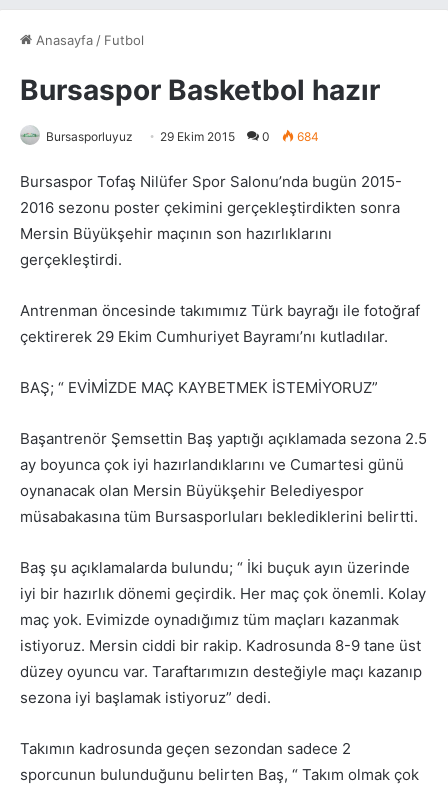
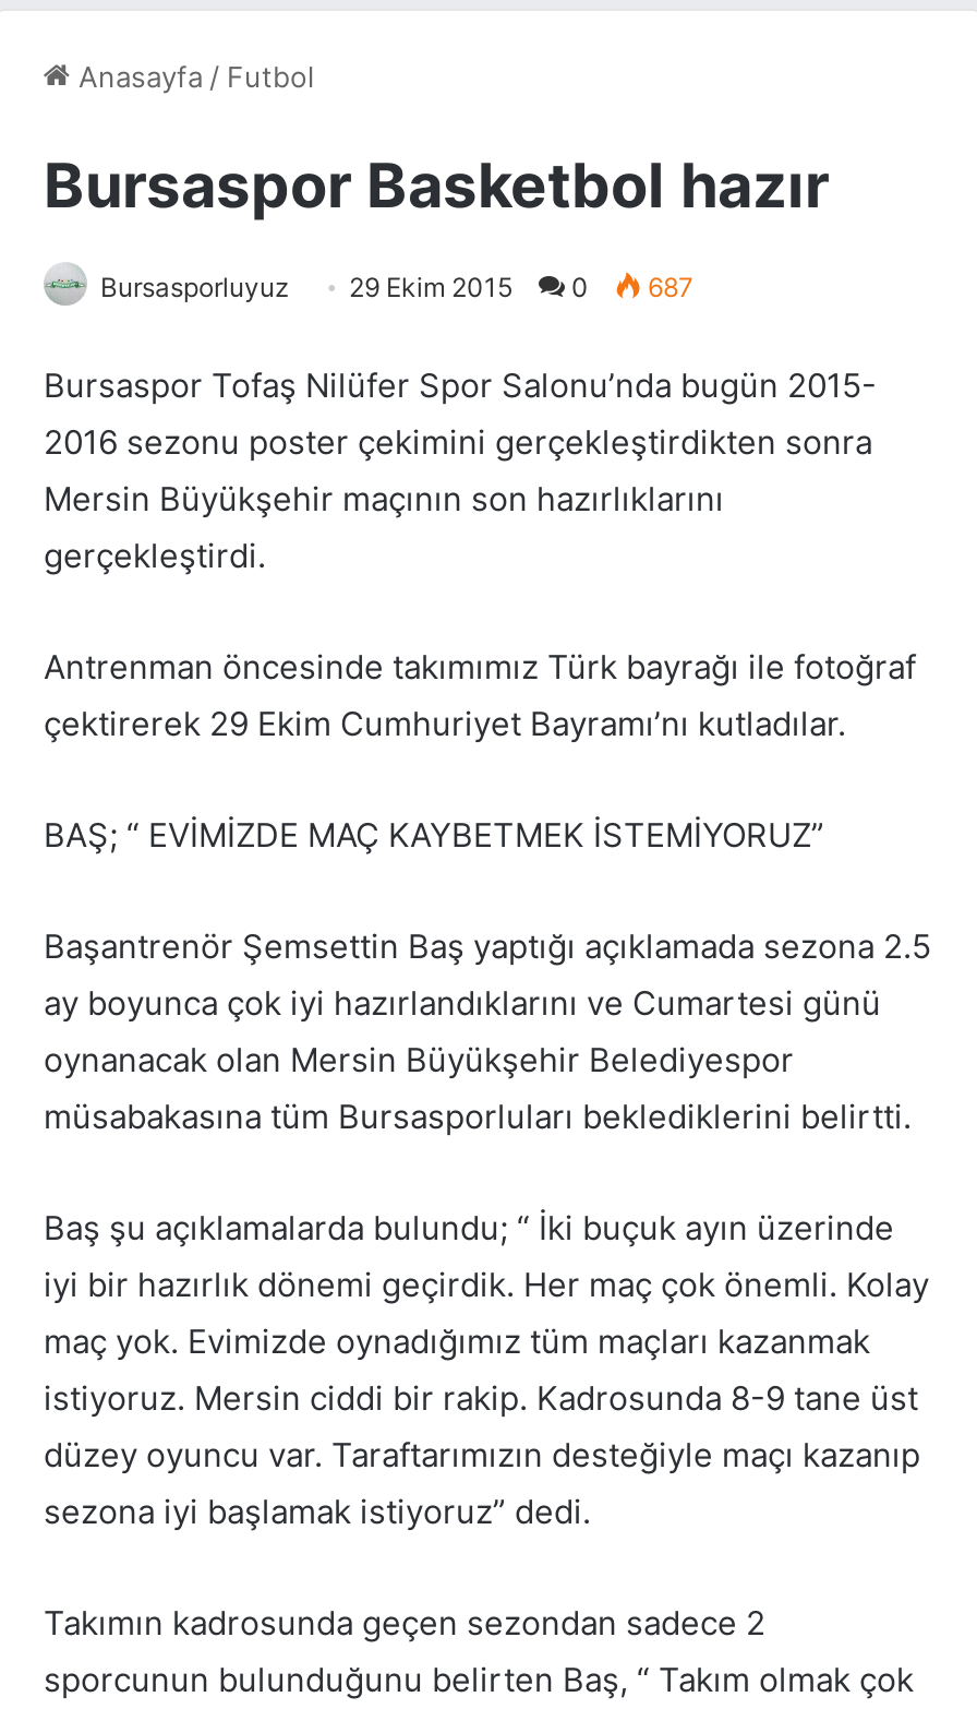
[46,129,319,144] Bursasporluyuz 29 Ekim 2015 0 684 -> [100,271,693,304] Bursasporluyuz 29 Ekim 2015 0 687

